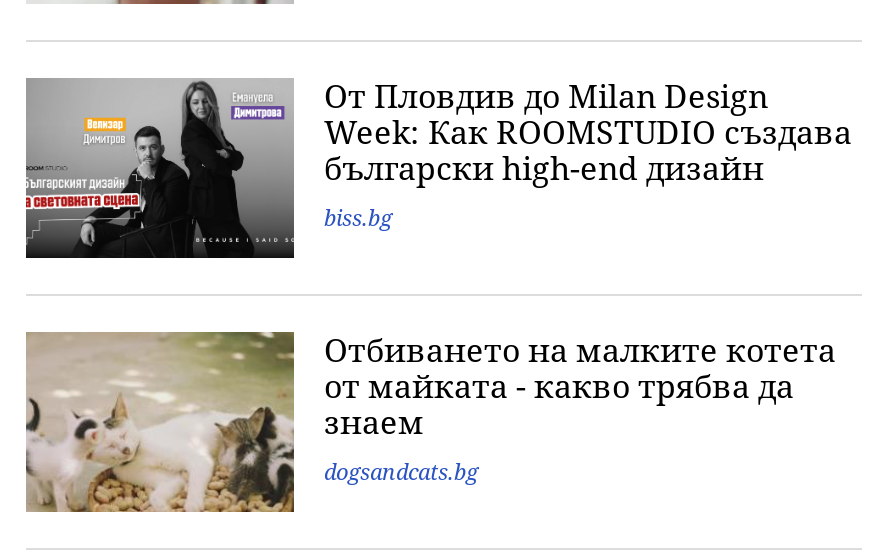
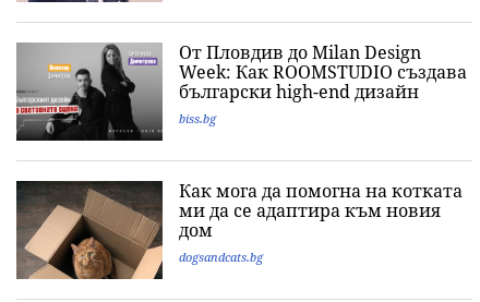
[26,328,836,514] [image] | Отбиването на малките котета | от майката - какво трябва да | знаем -> [16,179,463,280] [image] | Как мога да помогна на котката | ми да се адаптира към новия | дом

